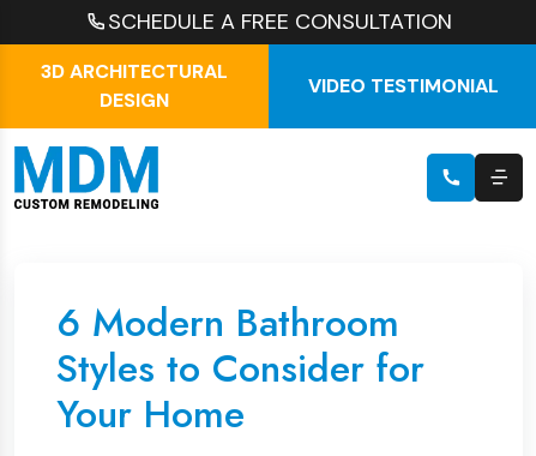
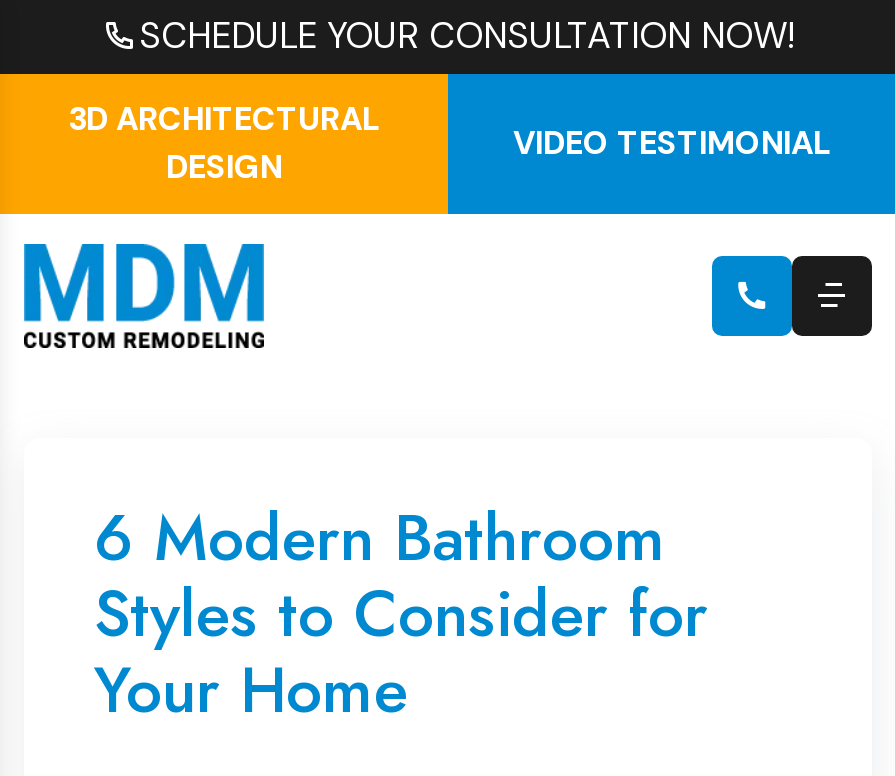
[108,7,452,36] SCHEDULE A FREE CONSULTATION -> [139,12,795,60] SCHEDULE YOUR CONSULTATION NOW!

